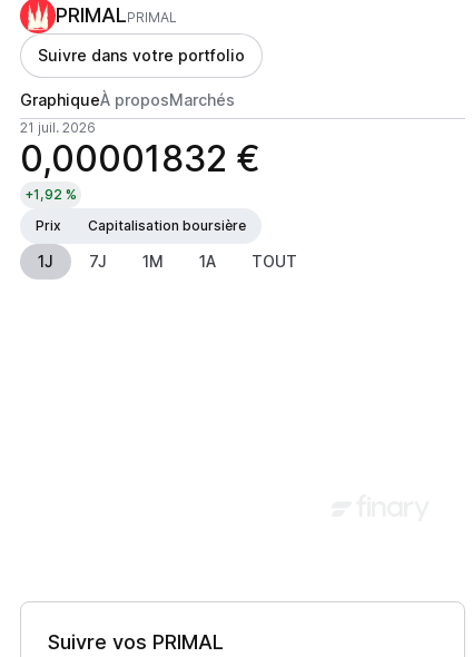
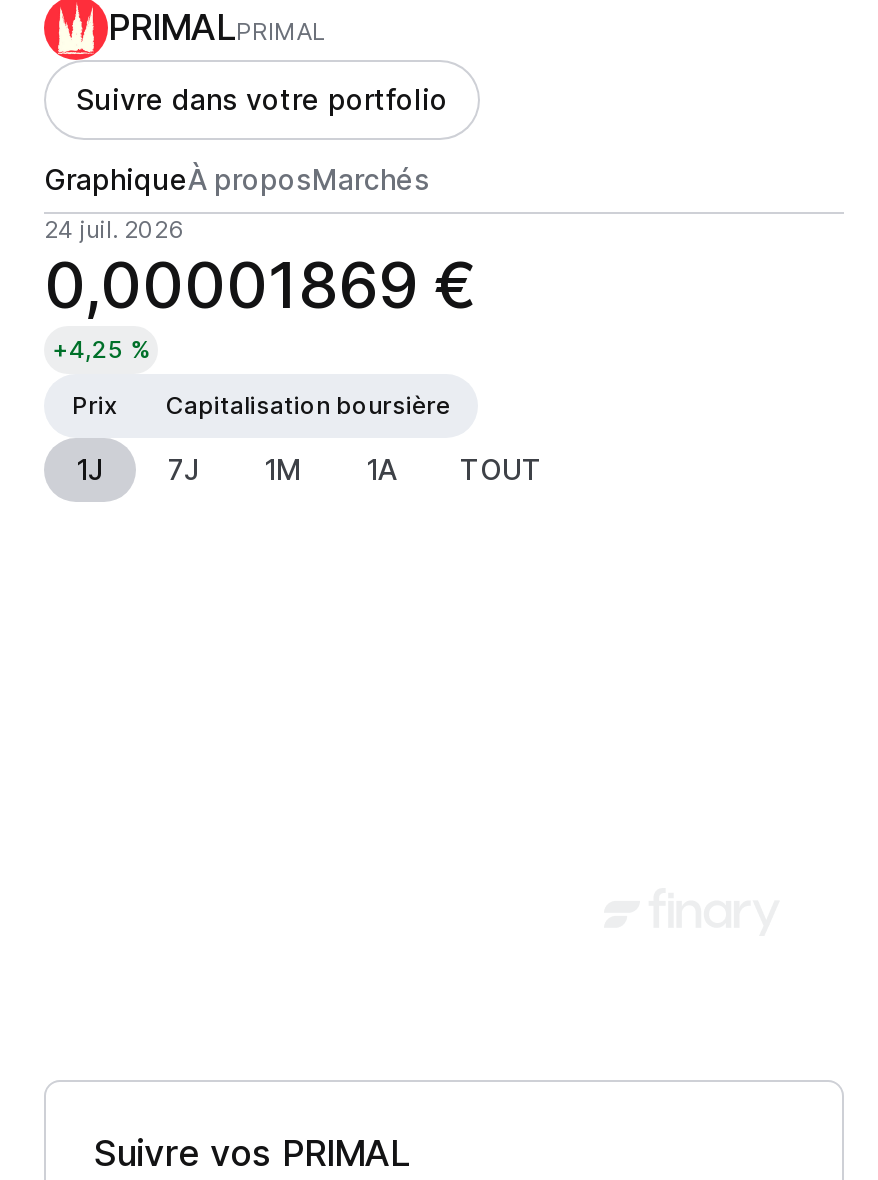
[20,119,96,136] 21 juil. 2026 -> [44,214,184,244] 24 juil. 2026
[20,137,260,180] 0,00001832 € -> [44,246,478,324] 0,00001869 €
[24,186,77,203] +1,92 % -> [52,334,151,364] +4,25 %

